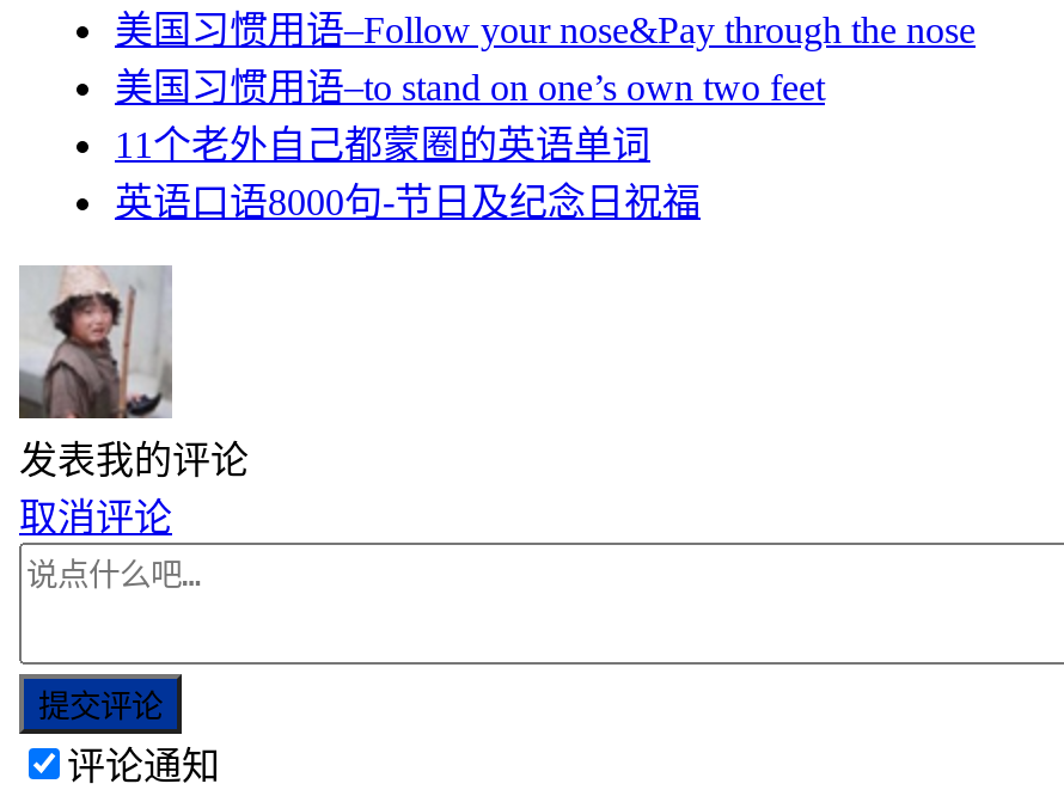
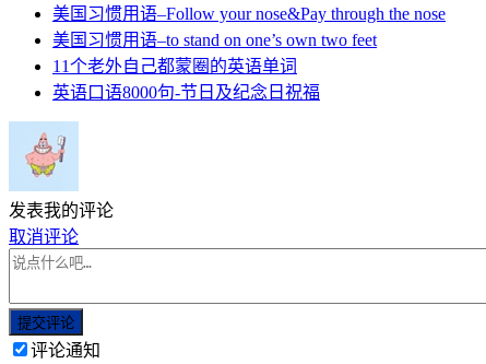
[17,265,175,421] [image] -> [9,121,79,191] [image]

